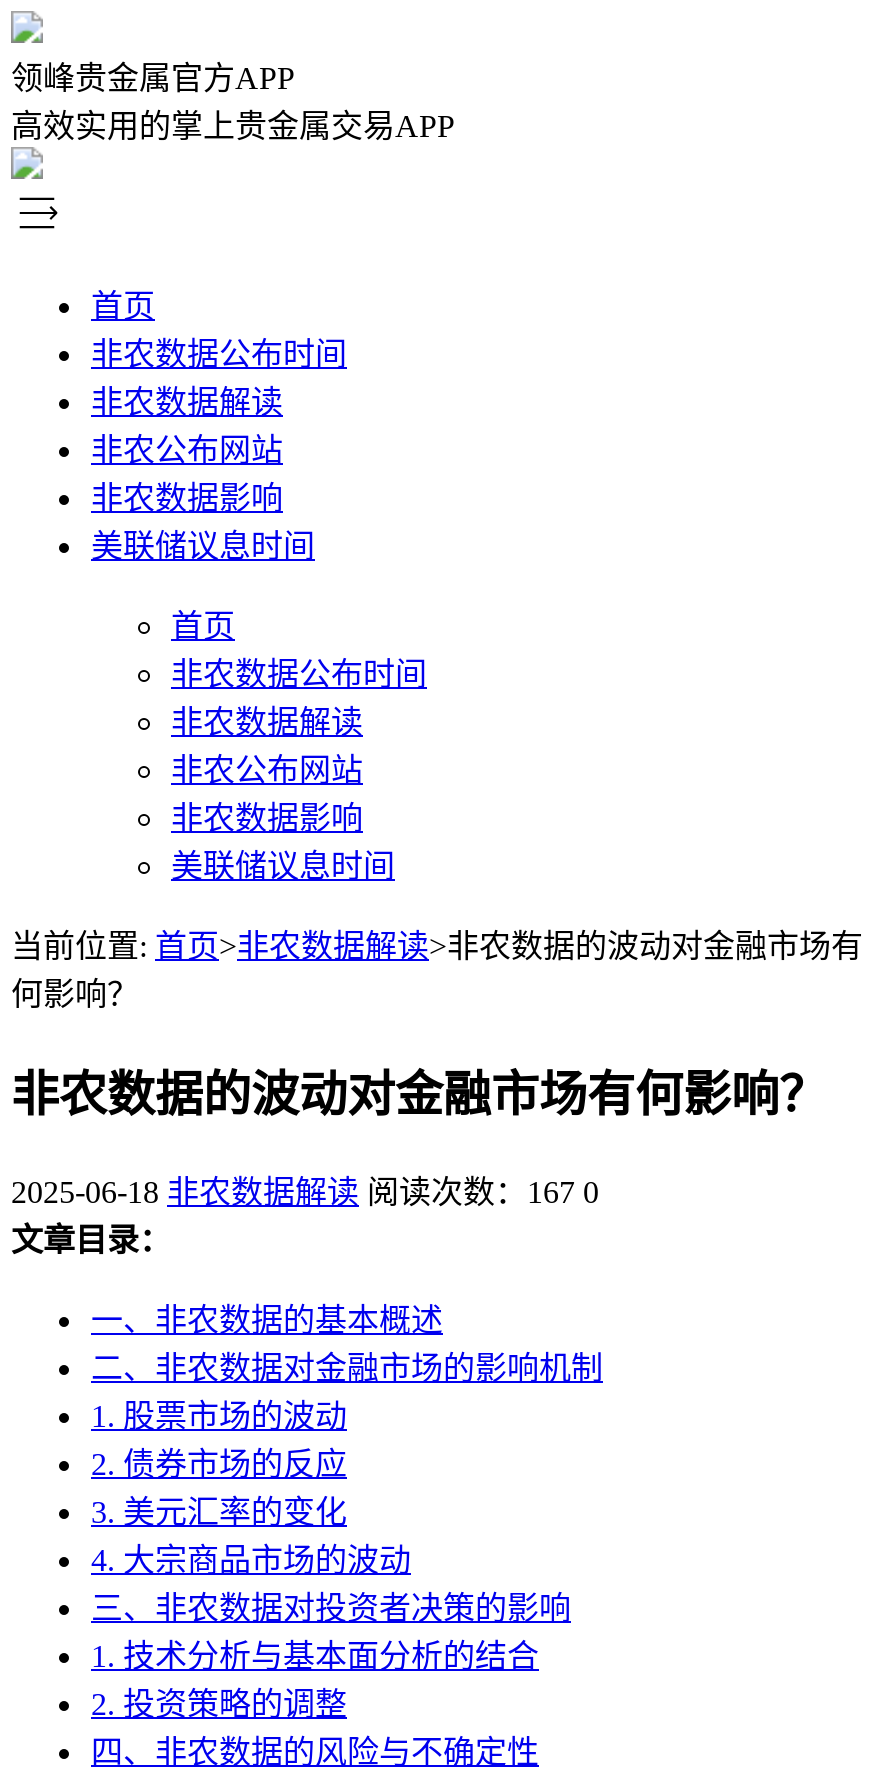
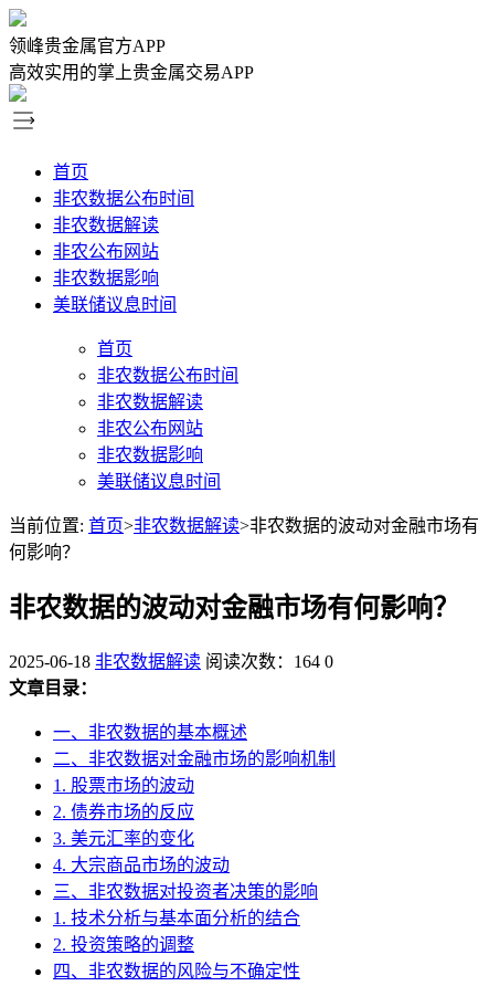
[11,1175,599,1209] 2025-06-18 非农数据解读 阅读次数：167 0 -> [9,652,333,671] 2025-06-18 非农数据解读 阅读次数：164 0

